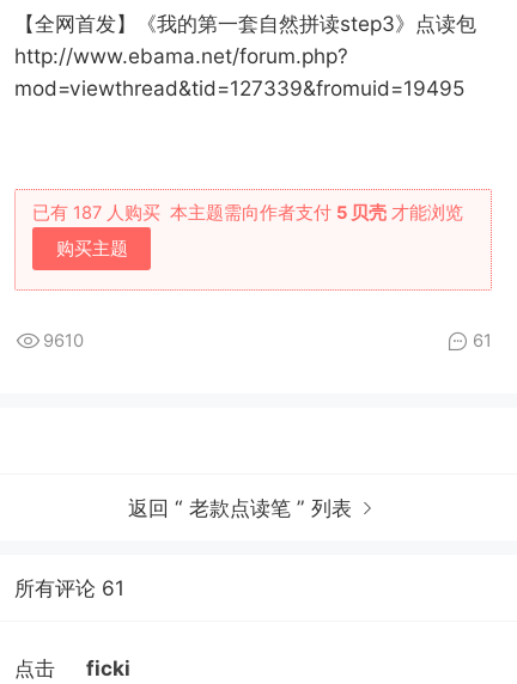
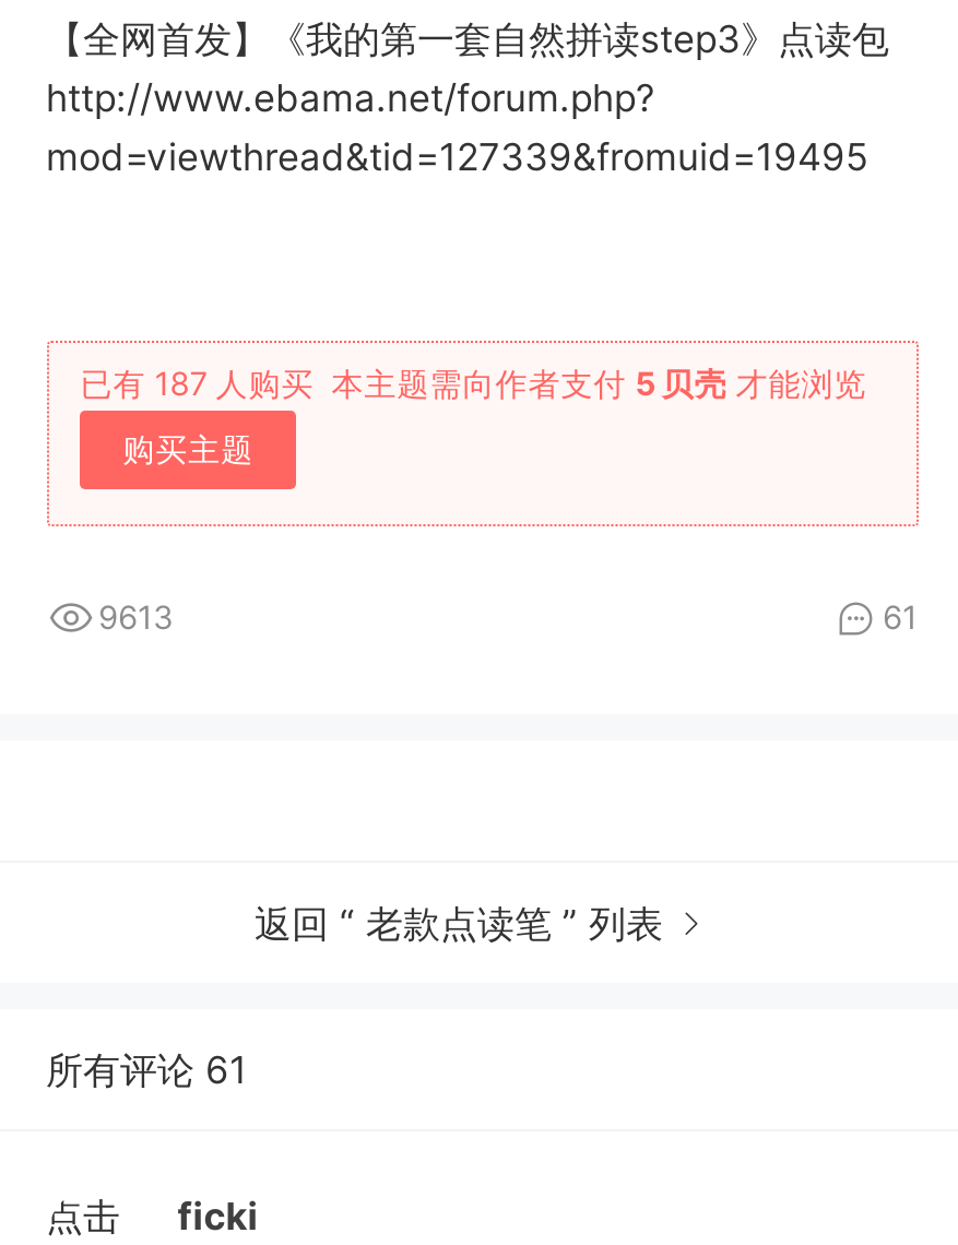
[42,330,83,351] 9610 -> [98,598,173,637] 9613

